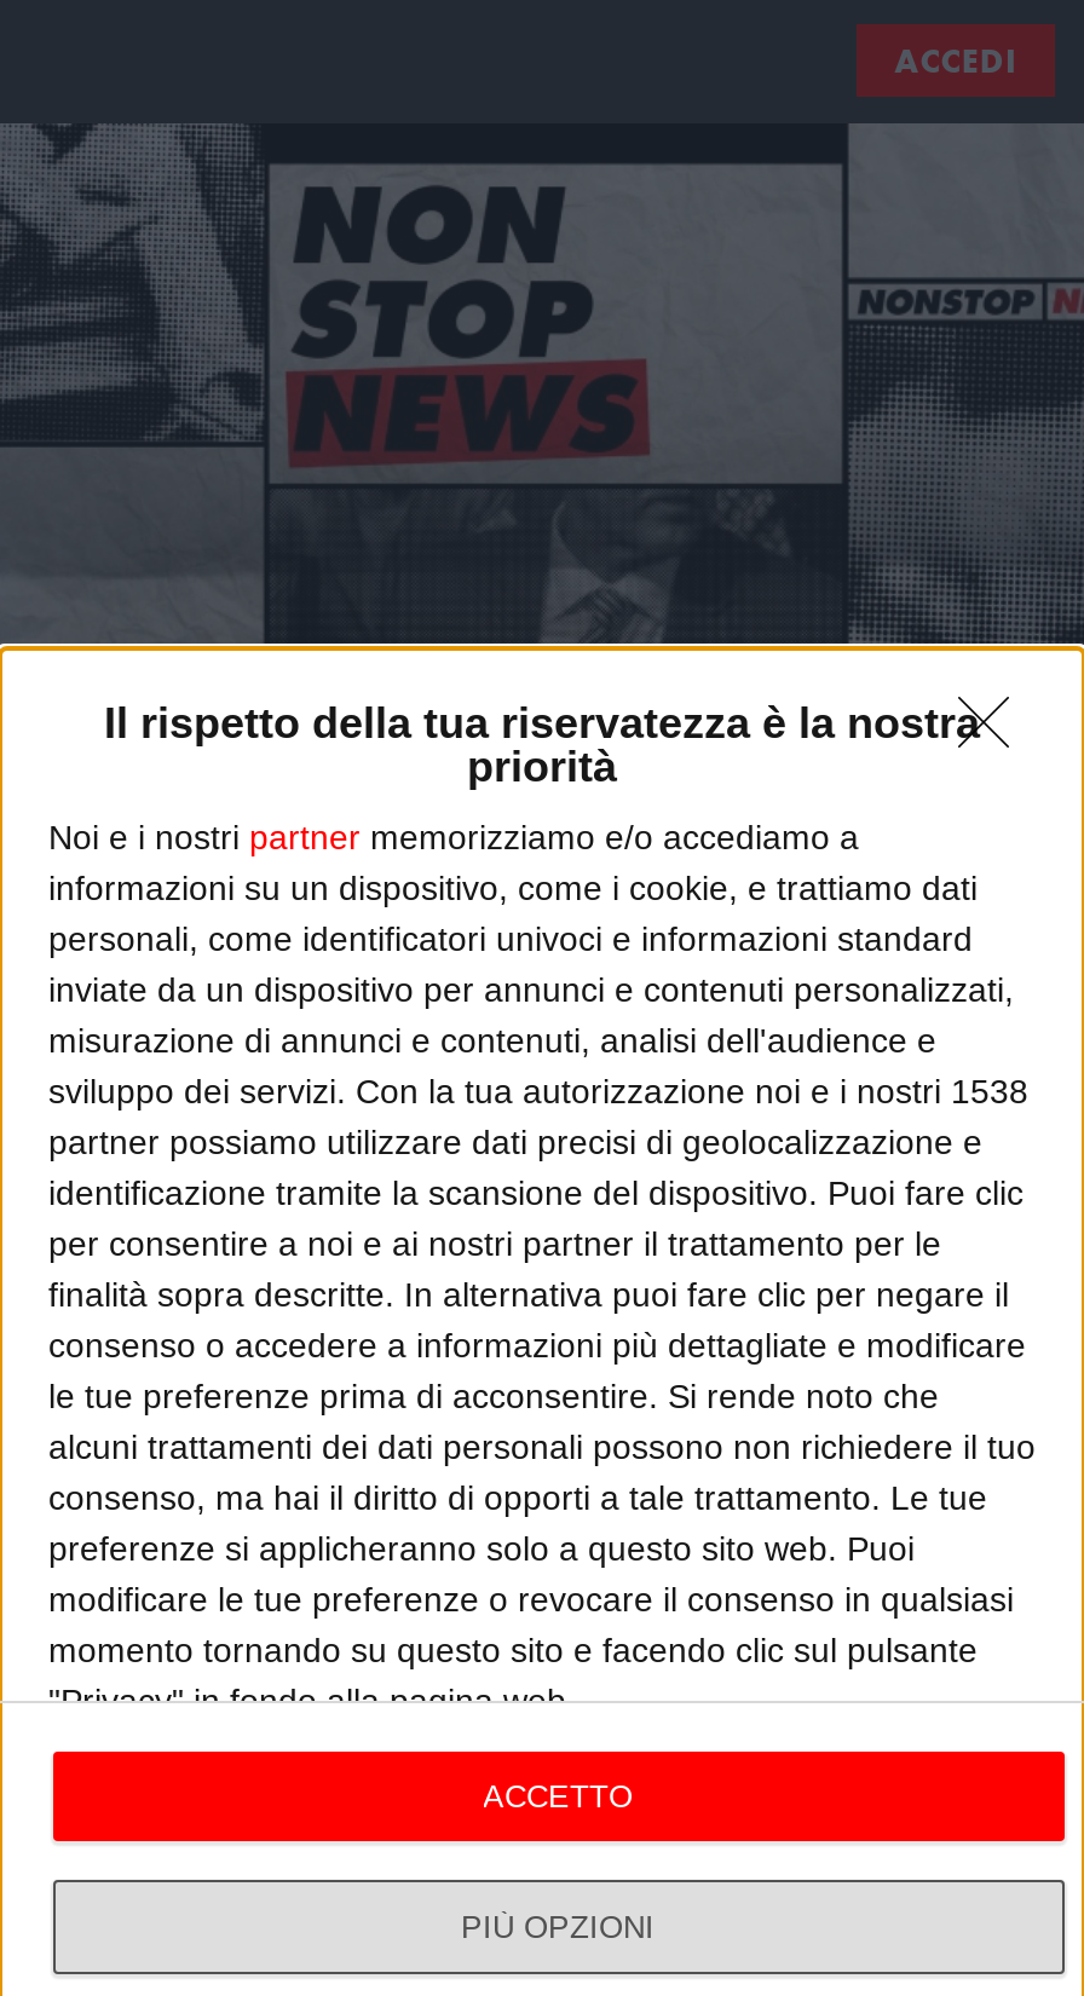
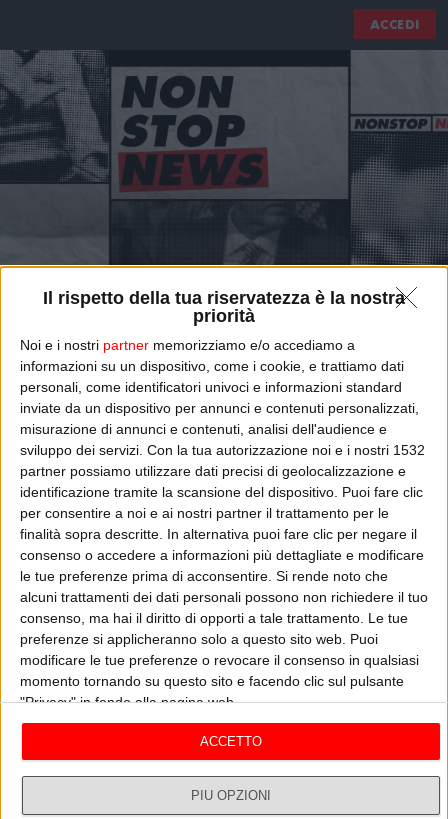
[48,1072,1028,1111] sviluppo dei servizi. Con la tua autorizzazione noi e i nostri 1538 -> [20,442,425,458] sviluppo dei servizi. Con la tua autorizzazione noi e i nostri 1532

